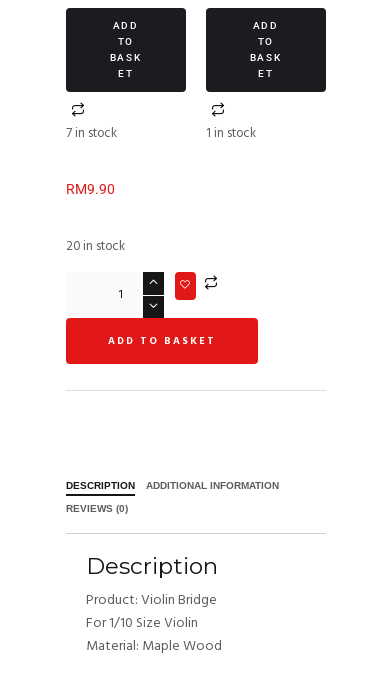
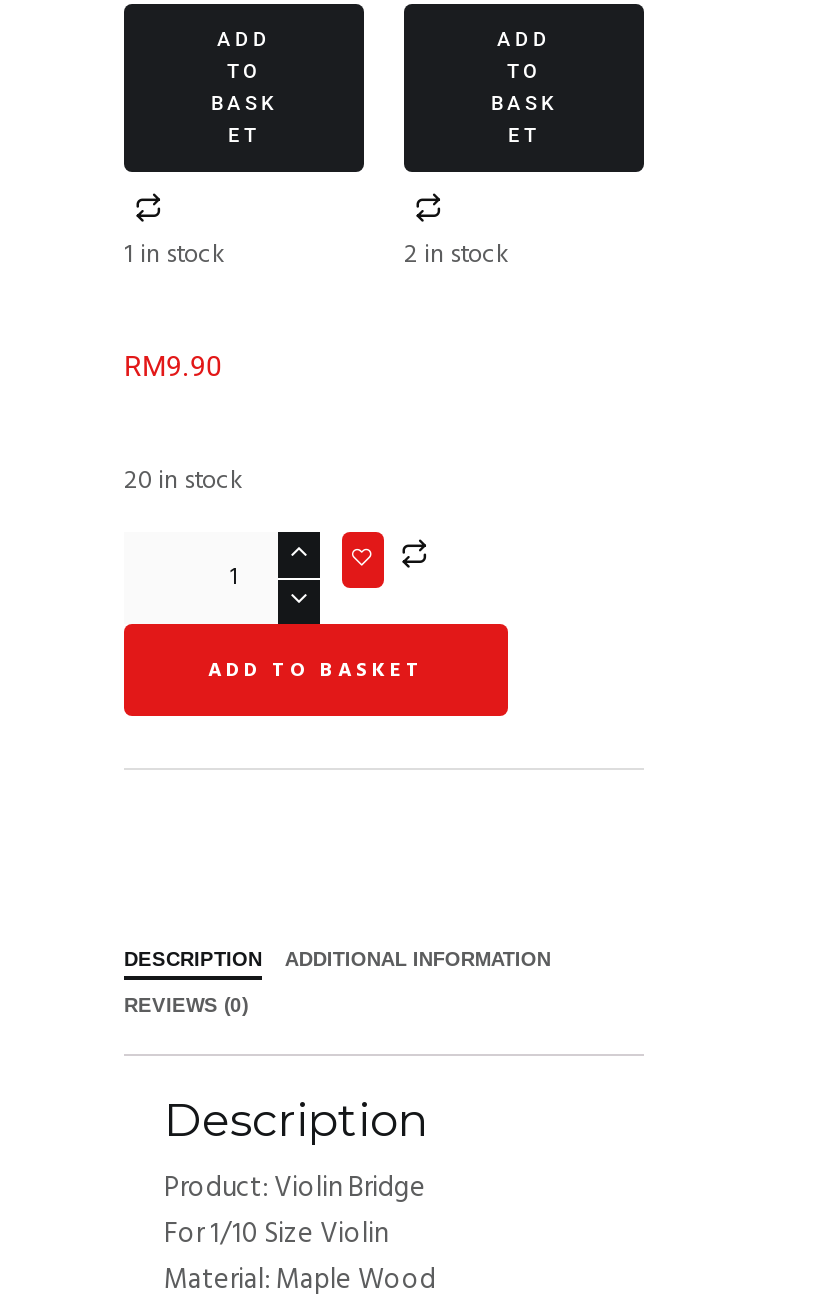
[66,123,117,144] 7 in stock -> [124,234,224,276] 1 in stock
[206,123,256,144] 1 in stock -> [404,234,508,276] 2 in stock

